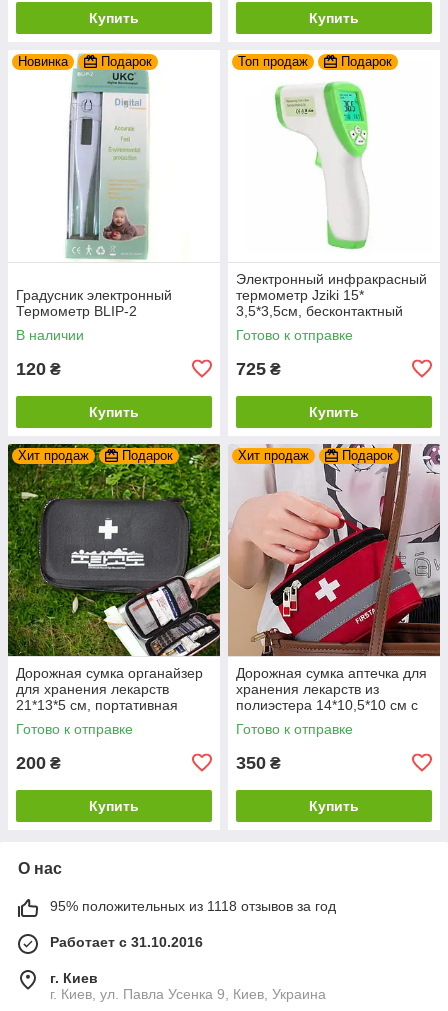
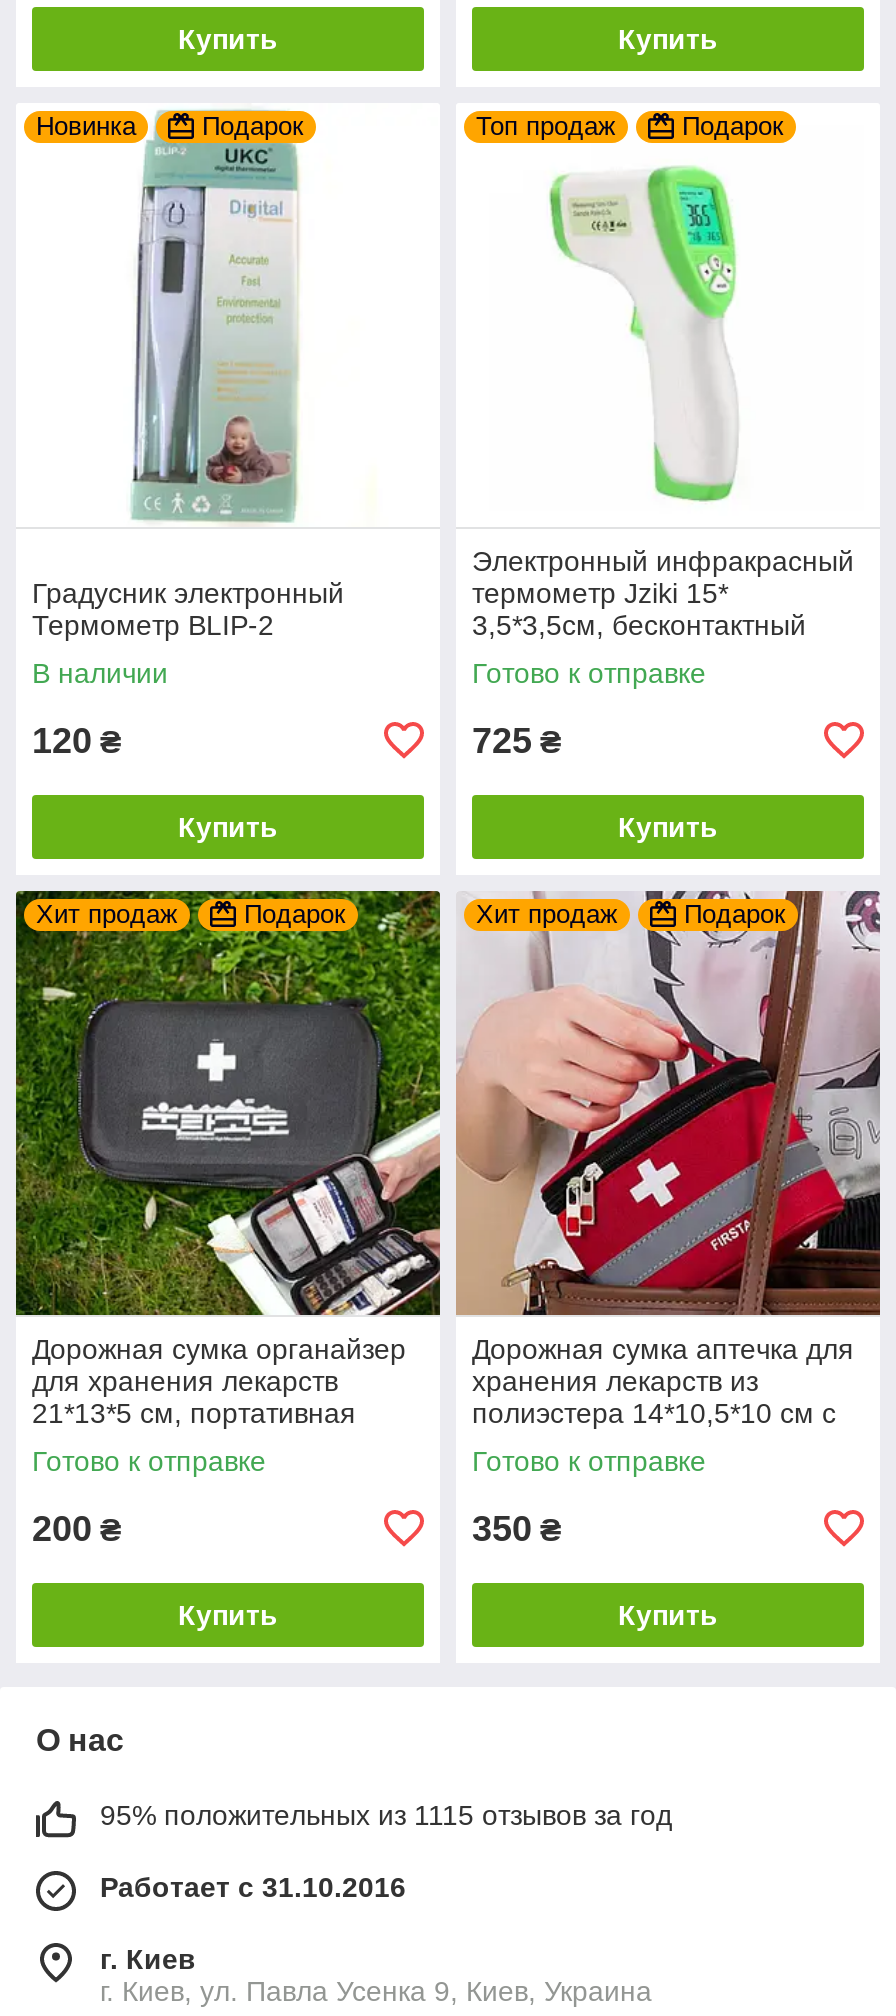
[50,898,336,914] 95% положительных из 1118 отзывов за год -> [100,1799,672,1831] 95% положительных из 1115 отзывов за год

